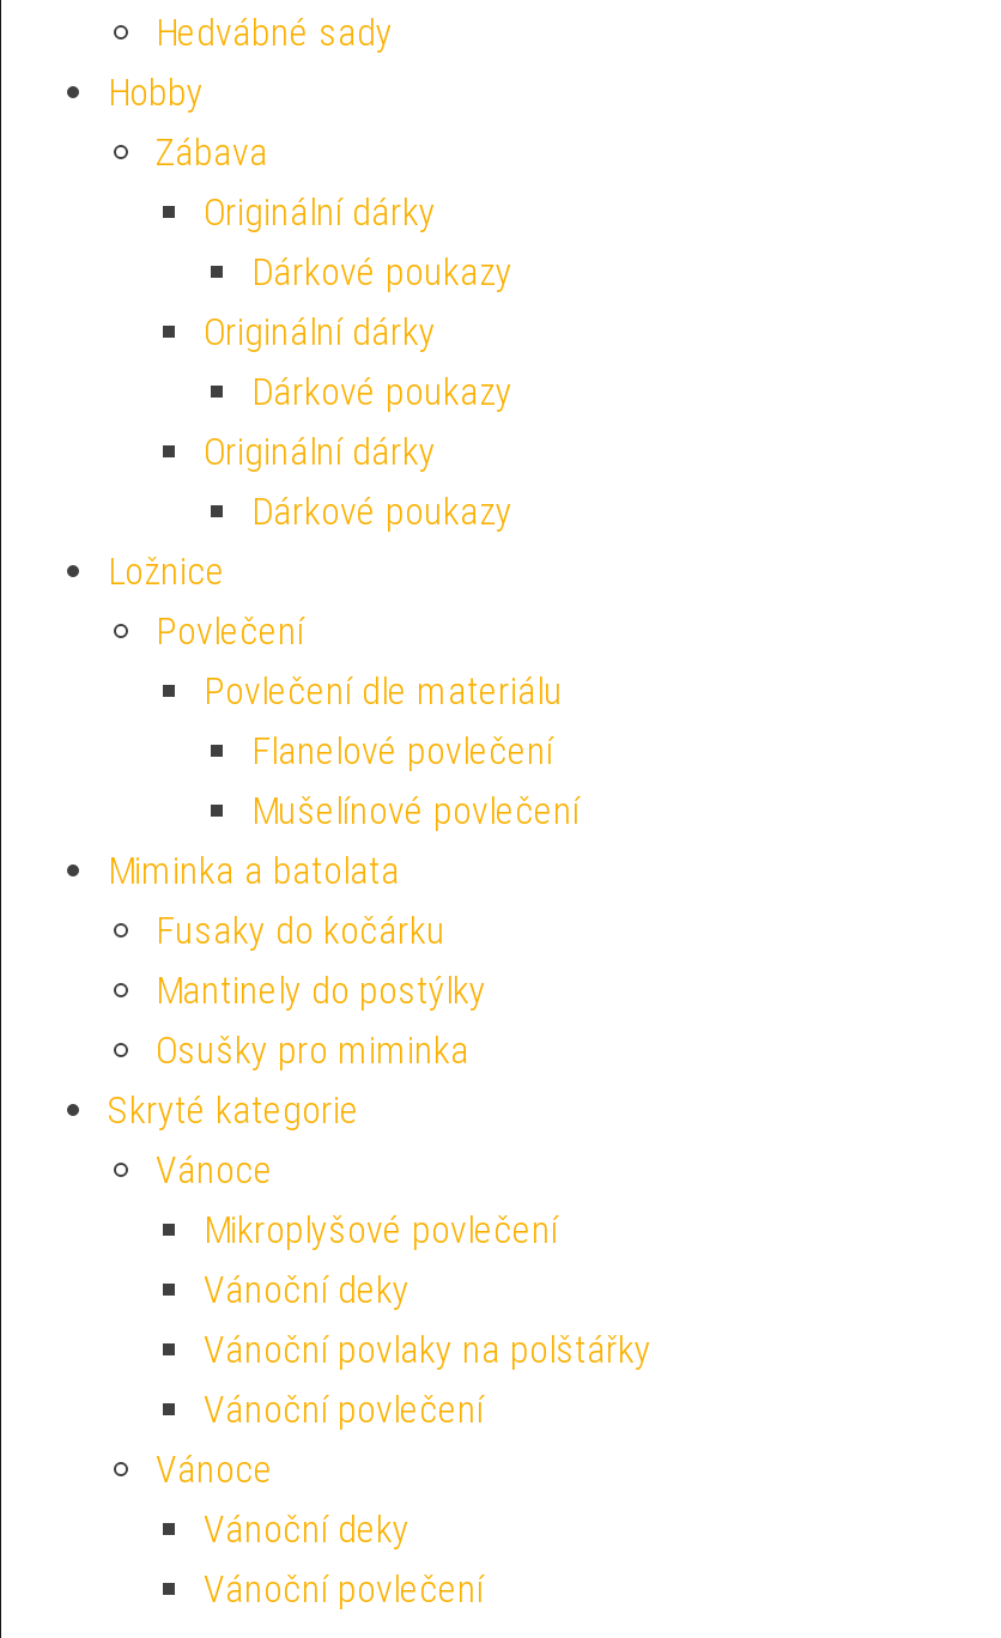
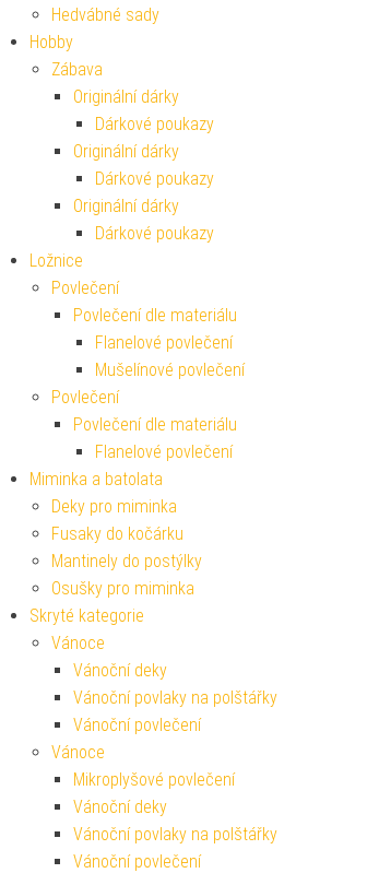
none -> [51,387,237,462] Povlečení | Povlečení dle materiálu | Flanelové povlečení
none -> [51,496,177,517] Deky pro miminka
moved [204,1206,558,1252] -> [73,769,235,790]: Mikroplyšové povlečení
none -> [73,824,277,844] Vánoční povlaky na polštářky

